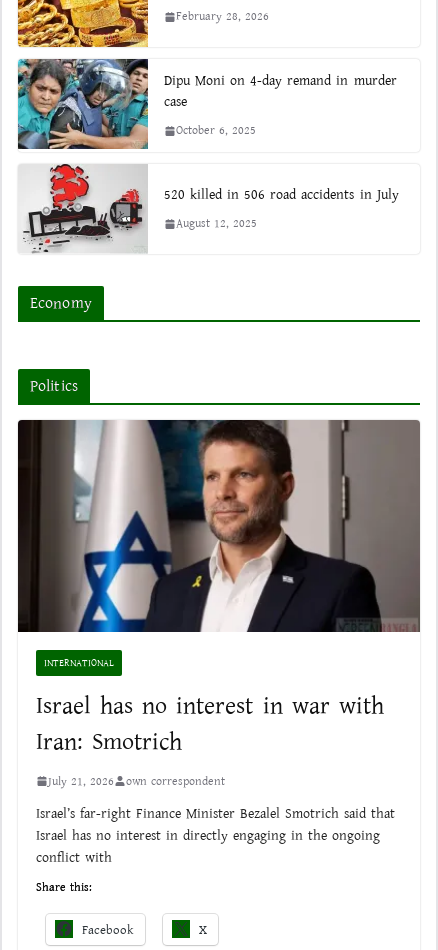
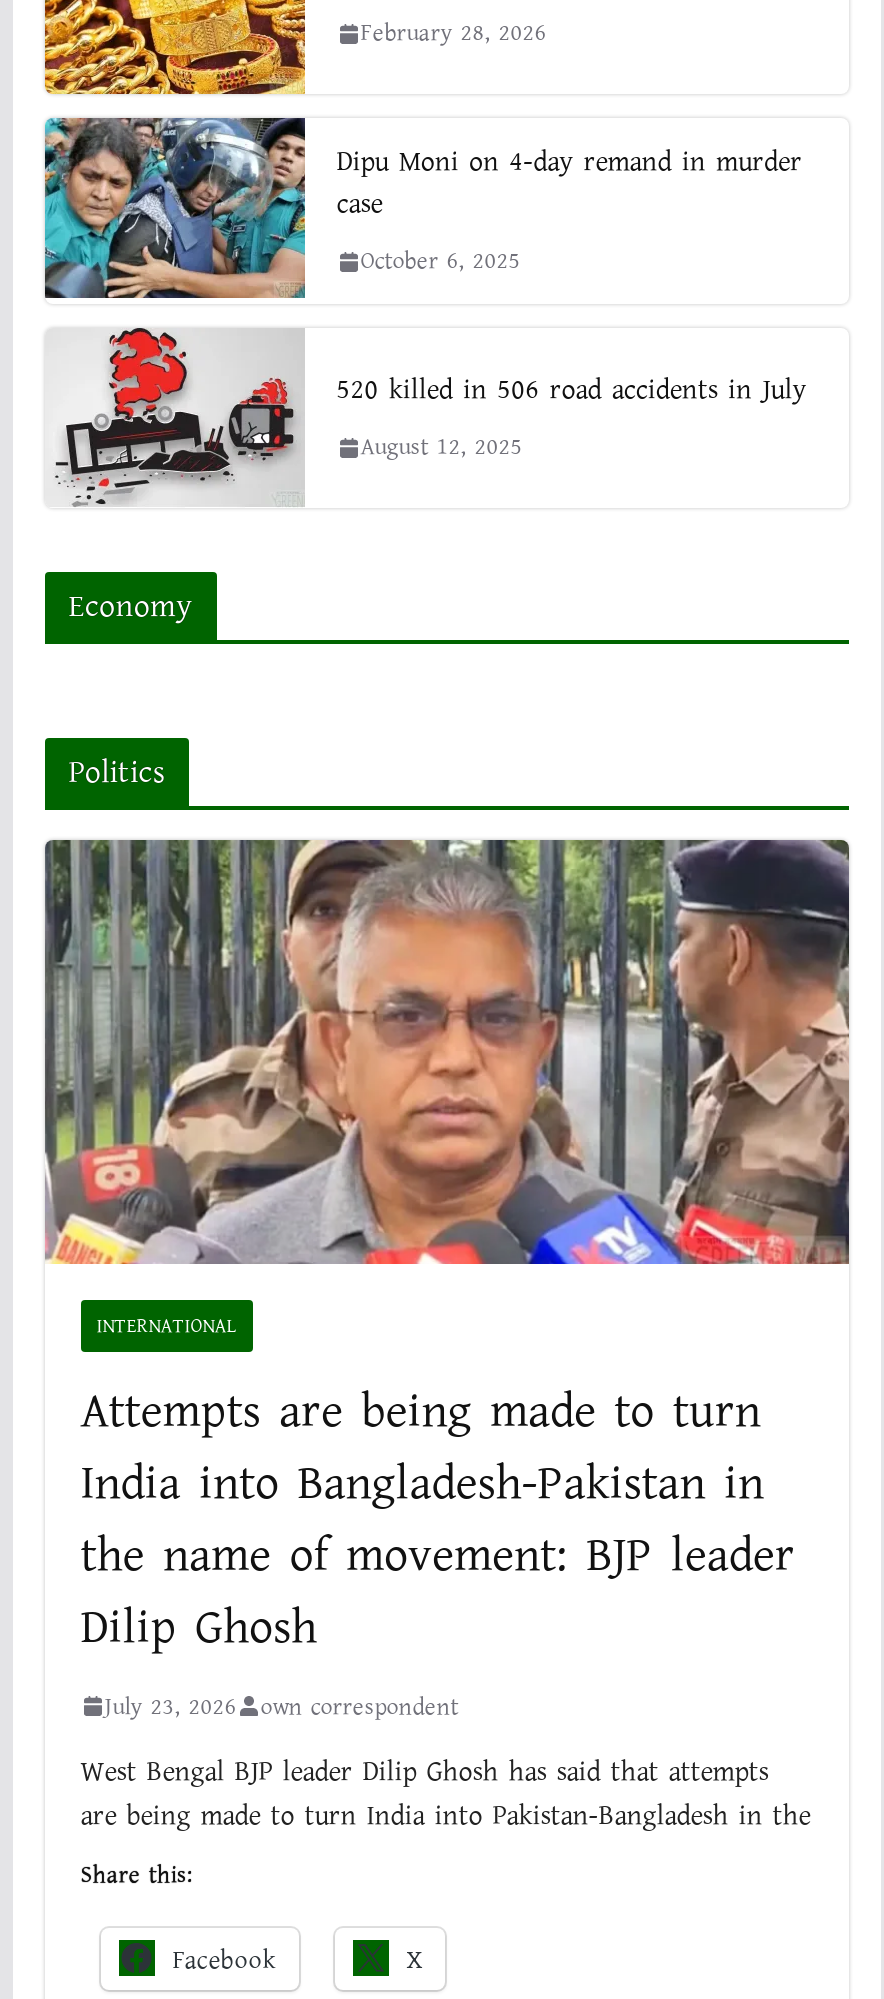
[17,419,420,633] [image] -> [43,838,849,1266] [image]
[36,689,384,790] Israel has no interest in war with | Iran: Smotrich | July 21, 2026 -> [80,1378,795,1724] Attempts are being made to turn | India into Bangladesh-Pakistan in | the name of movement: BJP leader | Dilip Ghosh | July 23, 2026
moved [126,773,225,790] -> [260,1690,458,1724]: own correspondent
[36,804,395,868] Israel’s far-right Finance Minister Bezalel Smotrich said that | Israel has no interest in directly engaging in the ongoing | conflict with -> [80,1752,810,1836] West Bengal BJP leader Dilip Ghosh has said that attempts | are being made to turn India into Pakistan-Bangladesh in the

